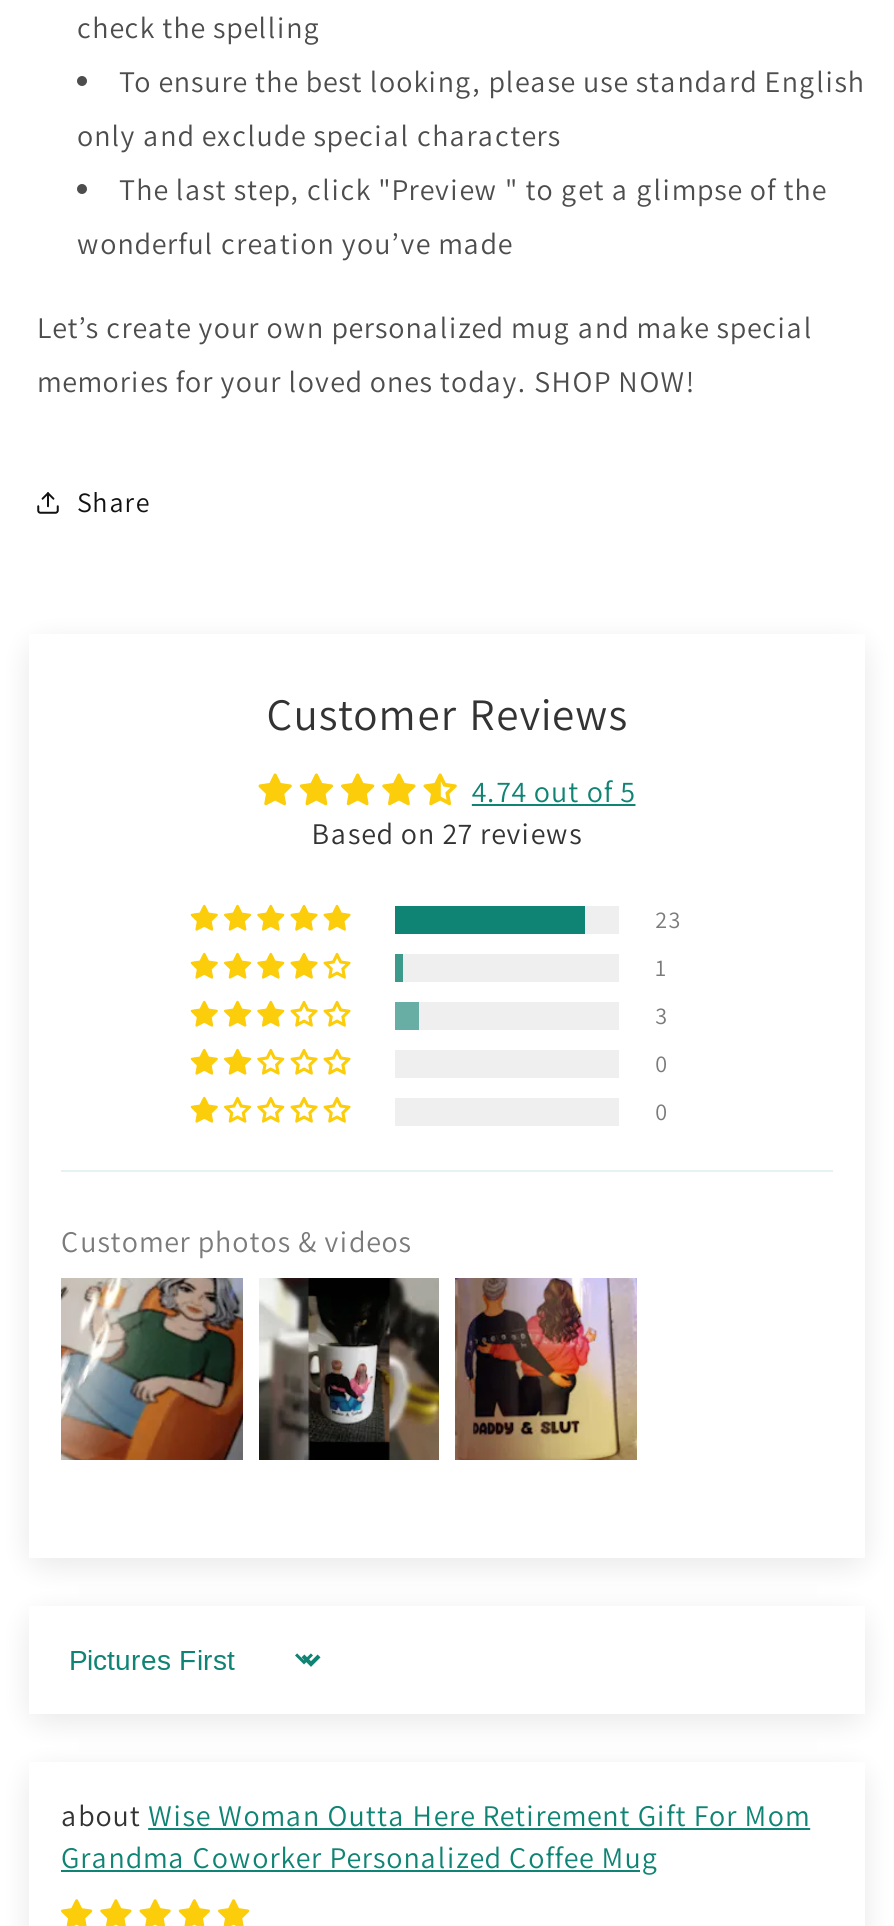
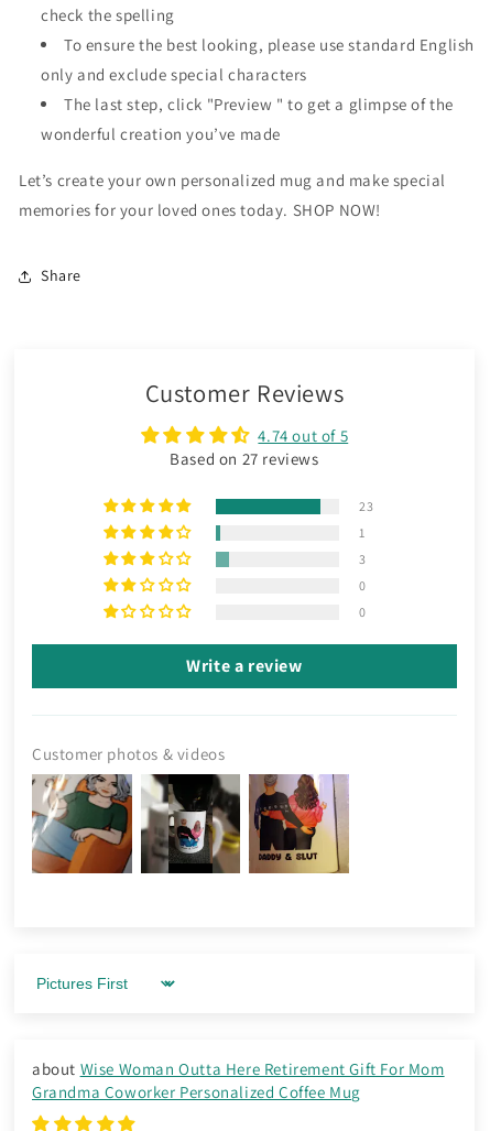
none -> [186,654,302,677] Write a review

